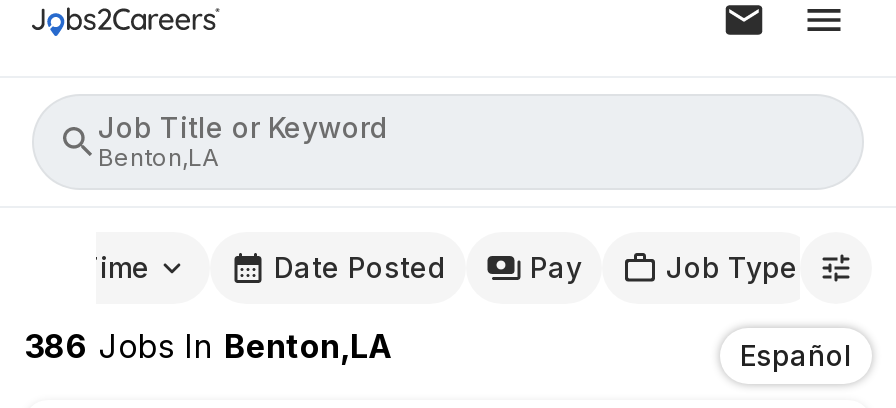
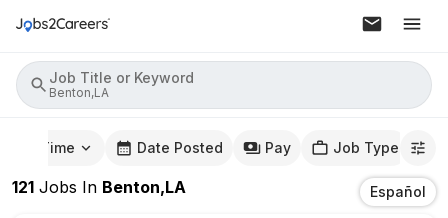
[24,326,392,366] 386 Jobs In Benton,LA -> [12,177,186,197] 121 Jobs In Benton,LA

